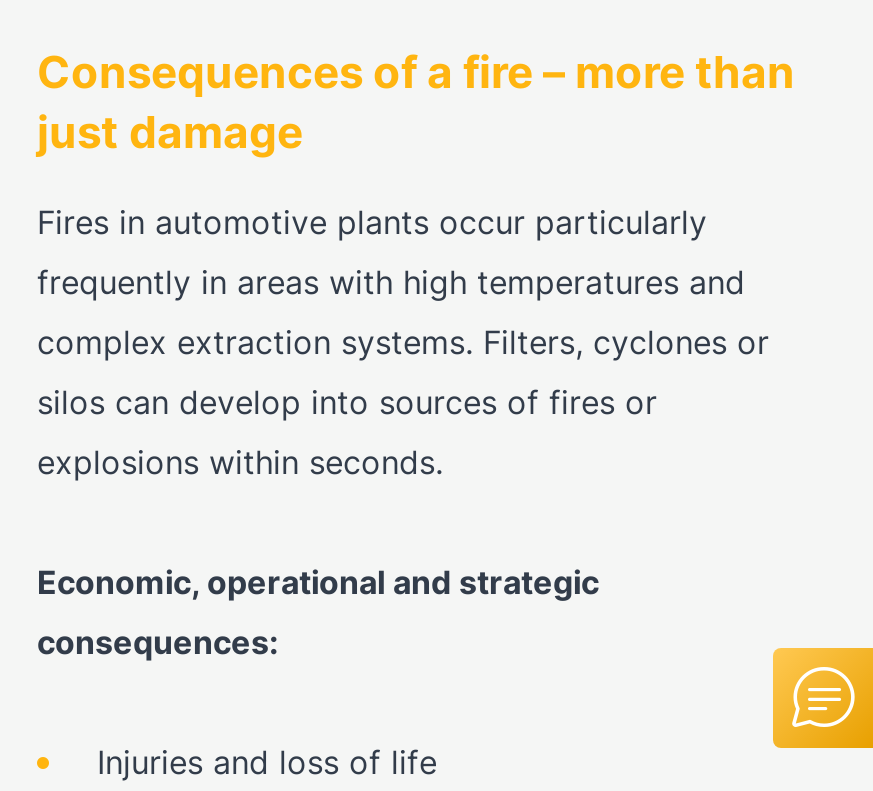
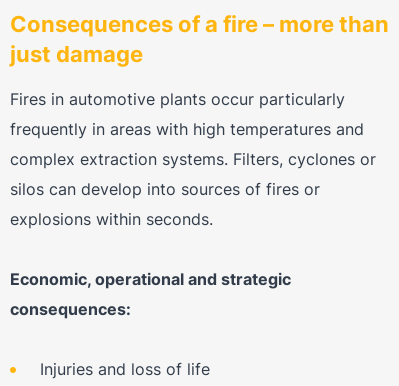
[771,646,867,750] [image] -> none

